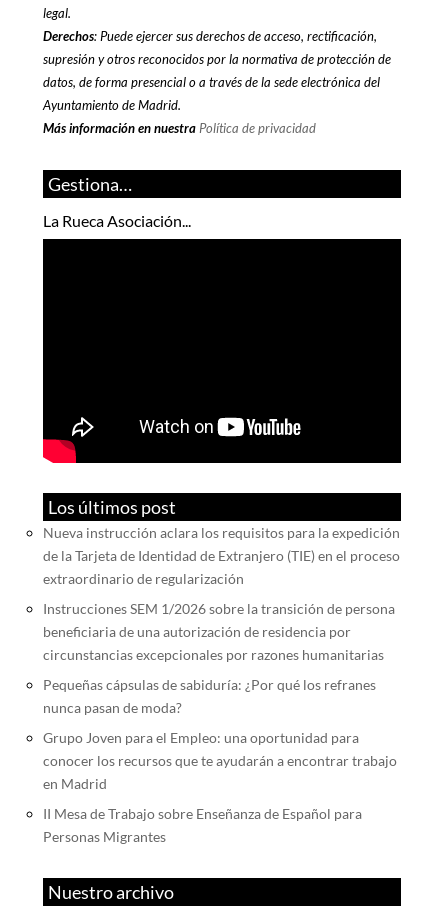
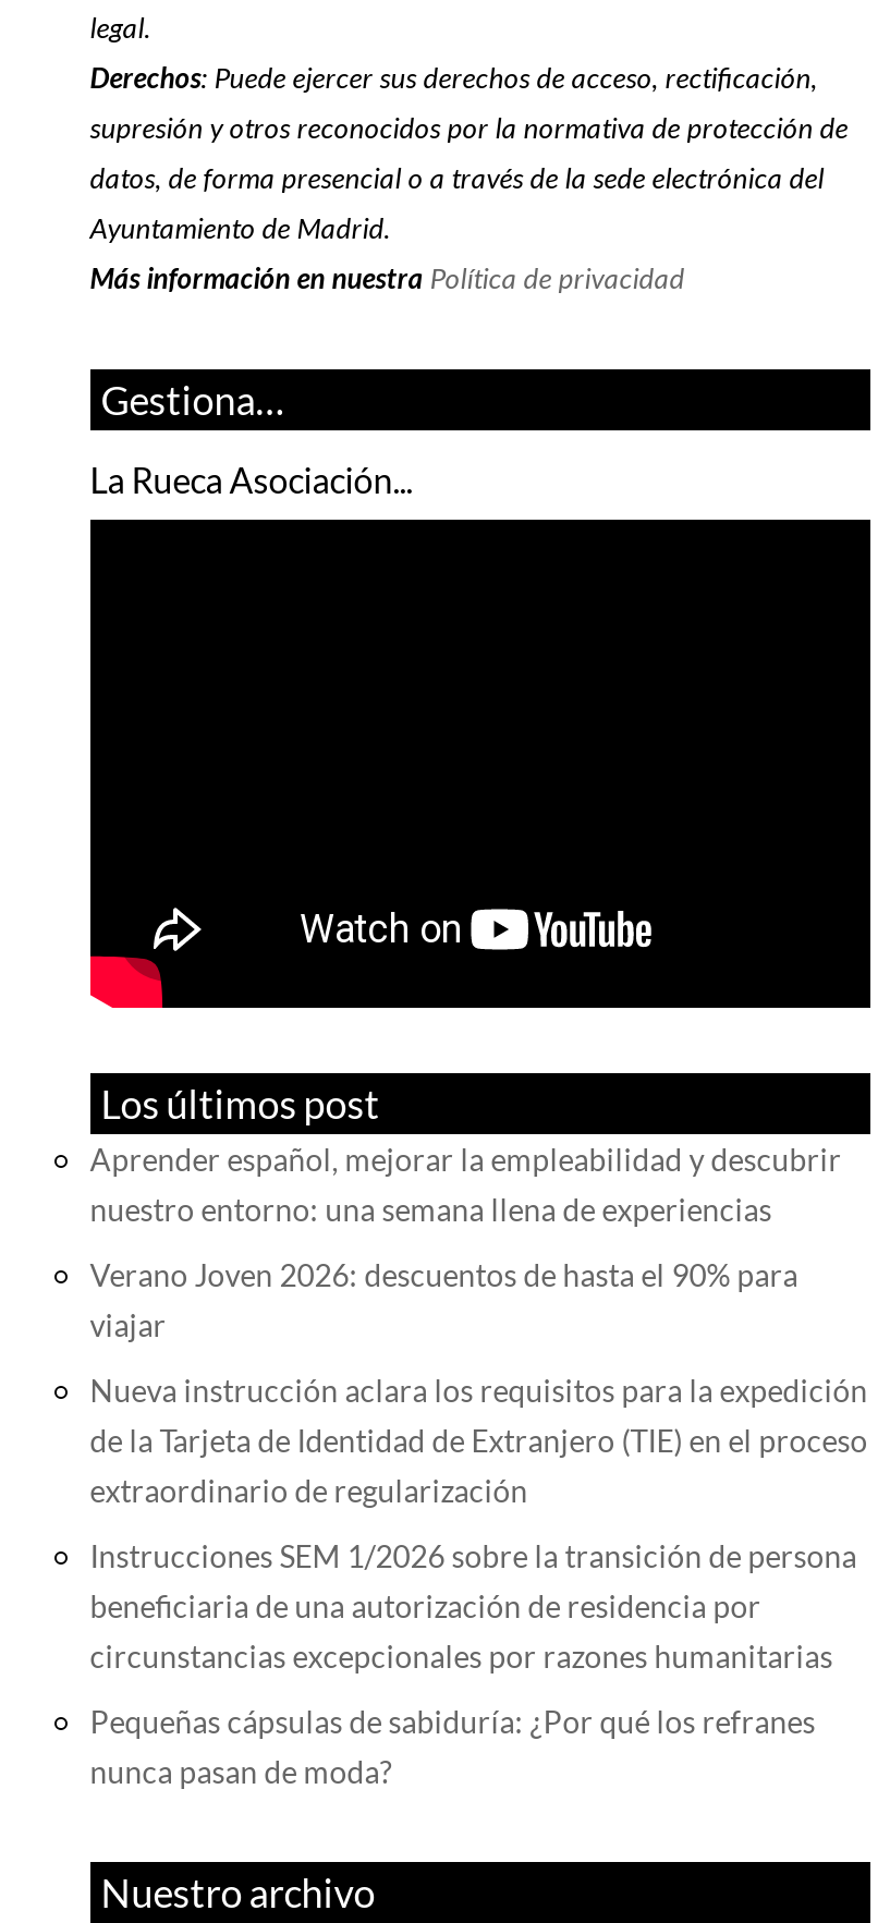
none -> [90,1141,842,1343] Aprender español, mejorar la empleabilidad y descubrir | nuestro entorno: una semana llena de experiencias | Verano Joven 2026: descuentos de hasta el 90% para | viajar
moved [43,524,400,716] -> [90,1371,868,1790]: Nueva instrucción aclara los requisitos para la expedición | de la Tarjeta de Identidad de Extranjero (TIE) en el proceso | extraordinario de regularización | Instrucciones SEM 1/2026 sobre la transición de persona | beneficiaria de una autorización de residencia por | circunstancias excepcionales por razones humanitarias | Pequeñas cápsulas de sabiduría: ¿Por qué los refranes | nunca pasan de moda?
[43,729,397,845] Grupo Joven para el Empleo: una oportunidad para | conocer los recursos que te ayudarán a encontrar trabajo | en Madrid | II Mesa de Trabajo sobre Enseñanza de Español para | Personas Migrantes -> none

